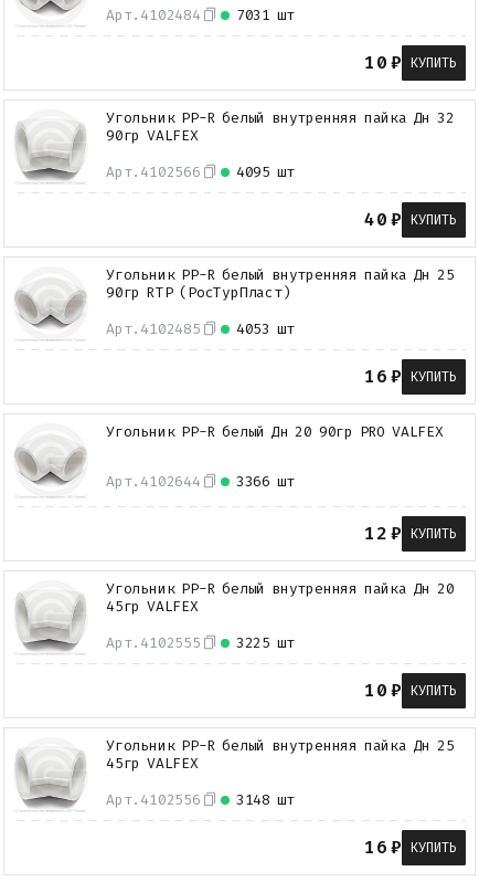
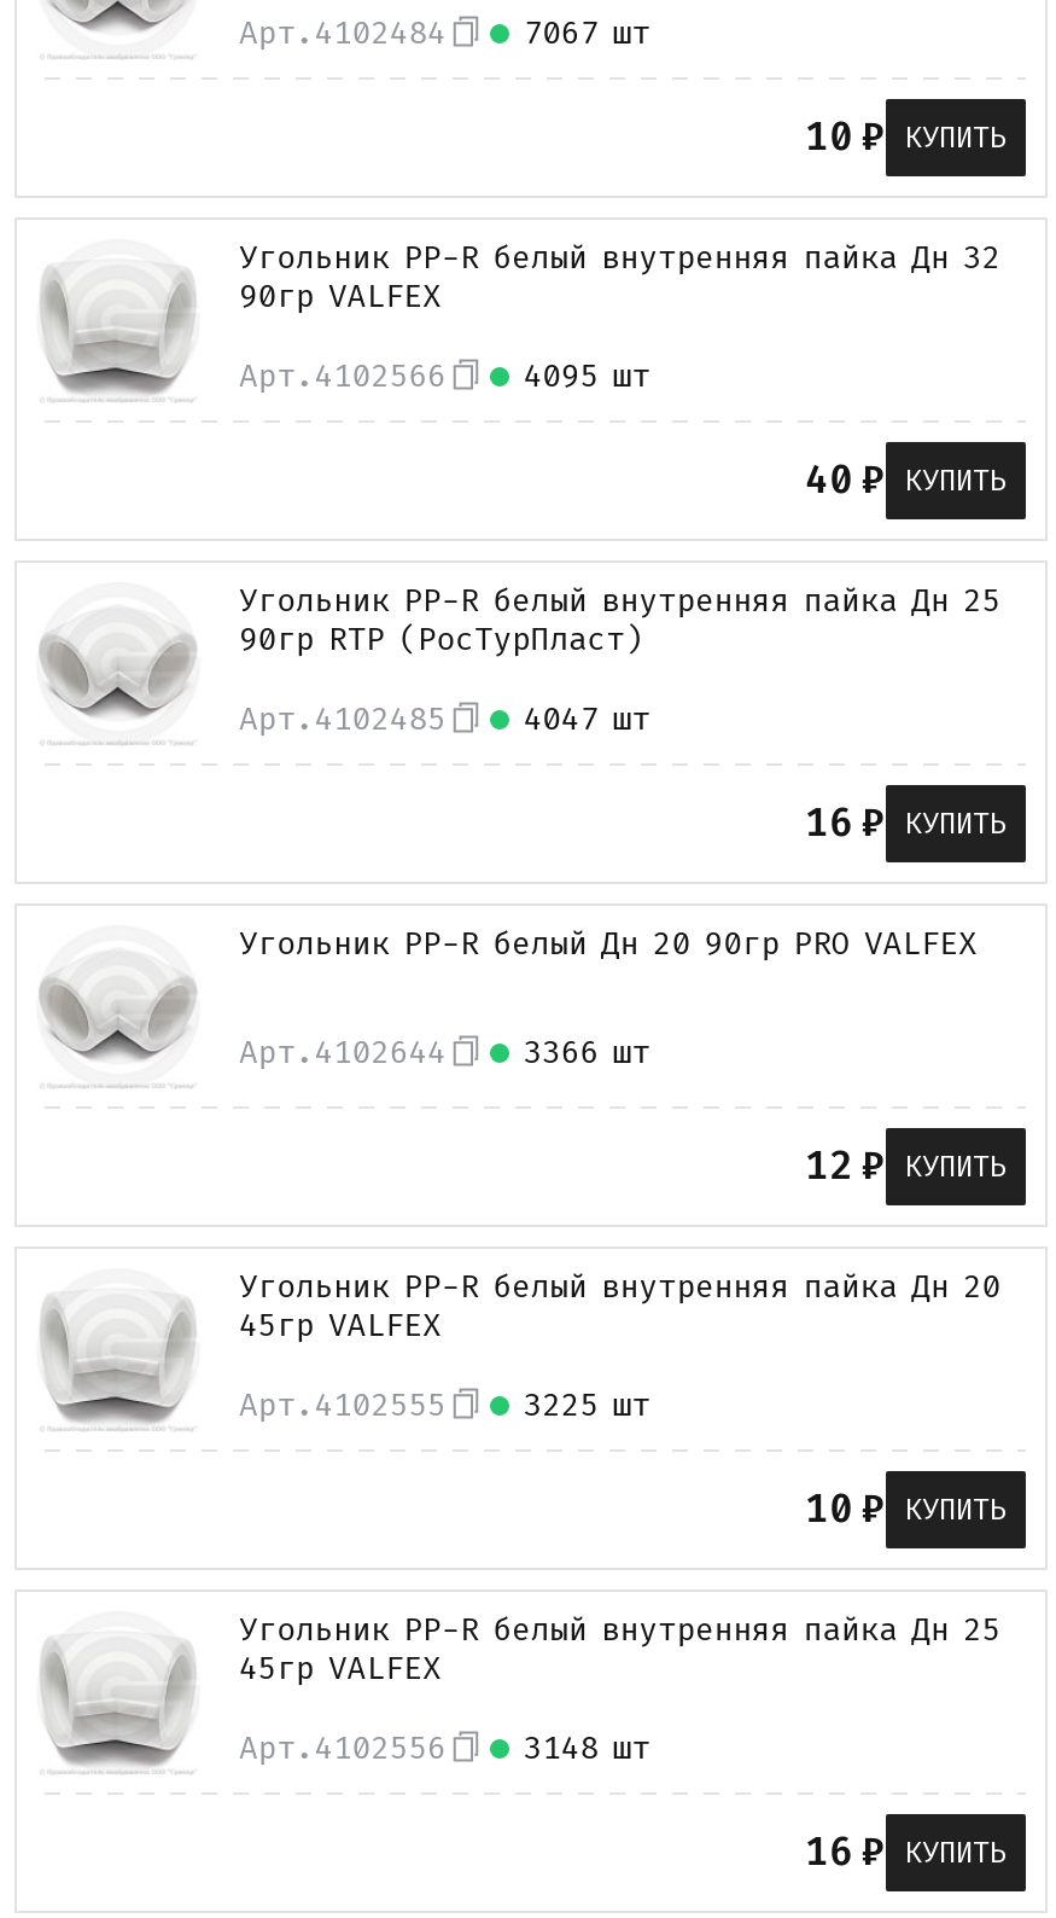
[106,5,294,24] Арт. 4102484 7031 шт -> [239,11,650,52] Арт. 4102484 7067 шт
[106,319,294,338] Арт. 4102485 4053 шт -> [239,697,650,738] Арт. 4102485 4047 шт

